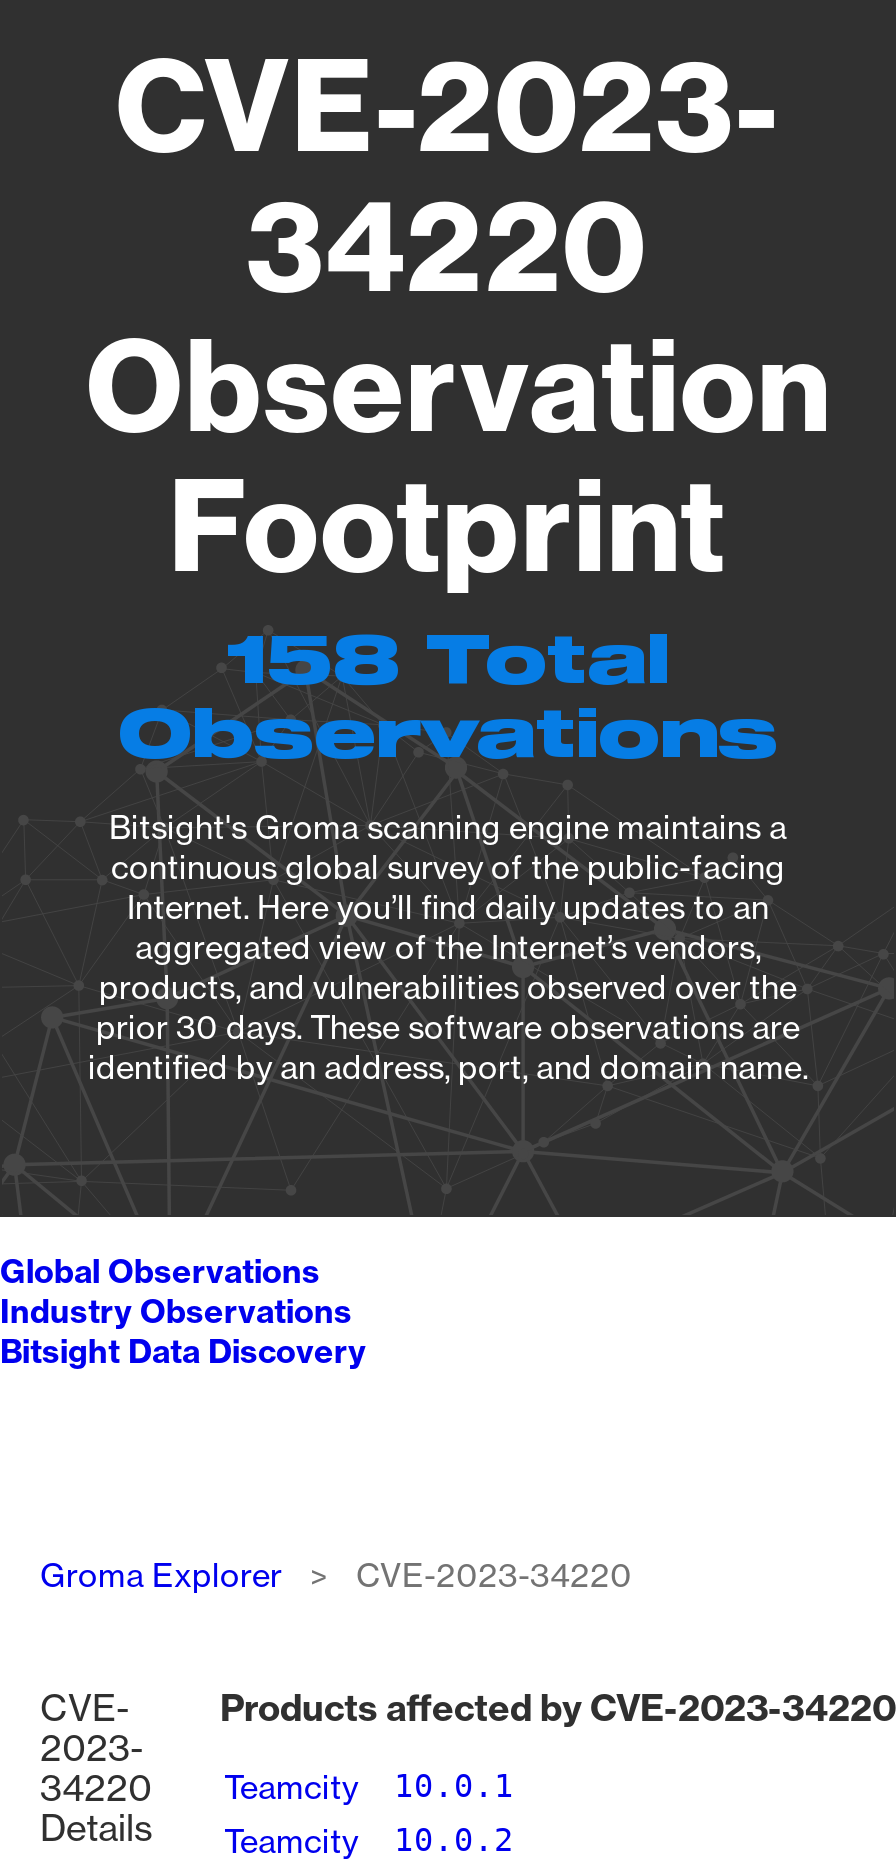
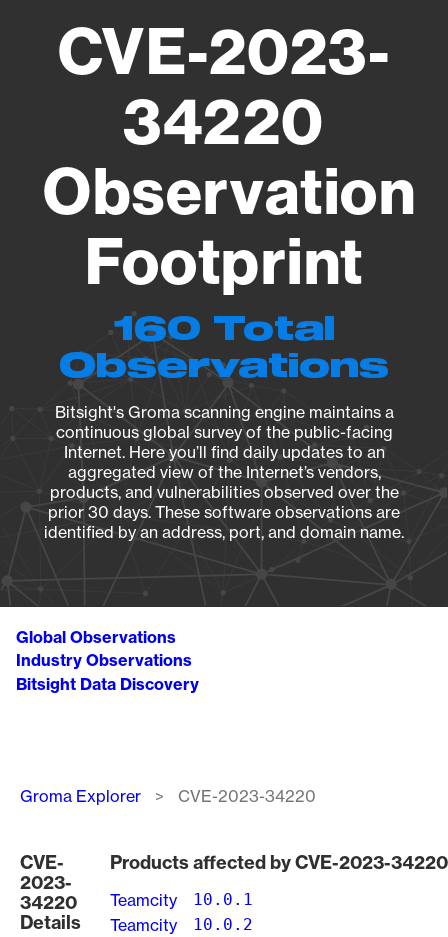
[227,629,669,697] 158 Total -> [113,313,334,347] 160 Total

